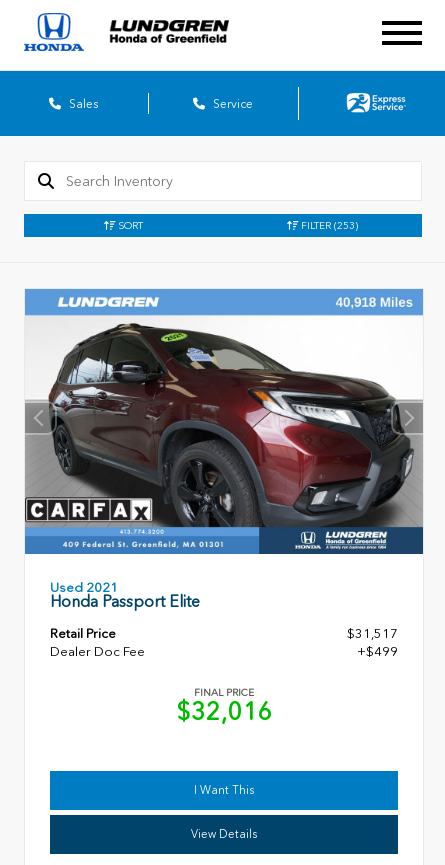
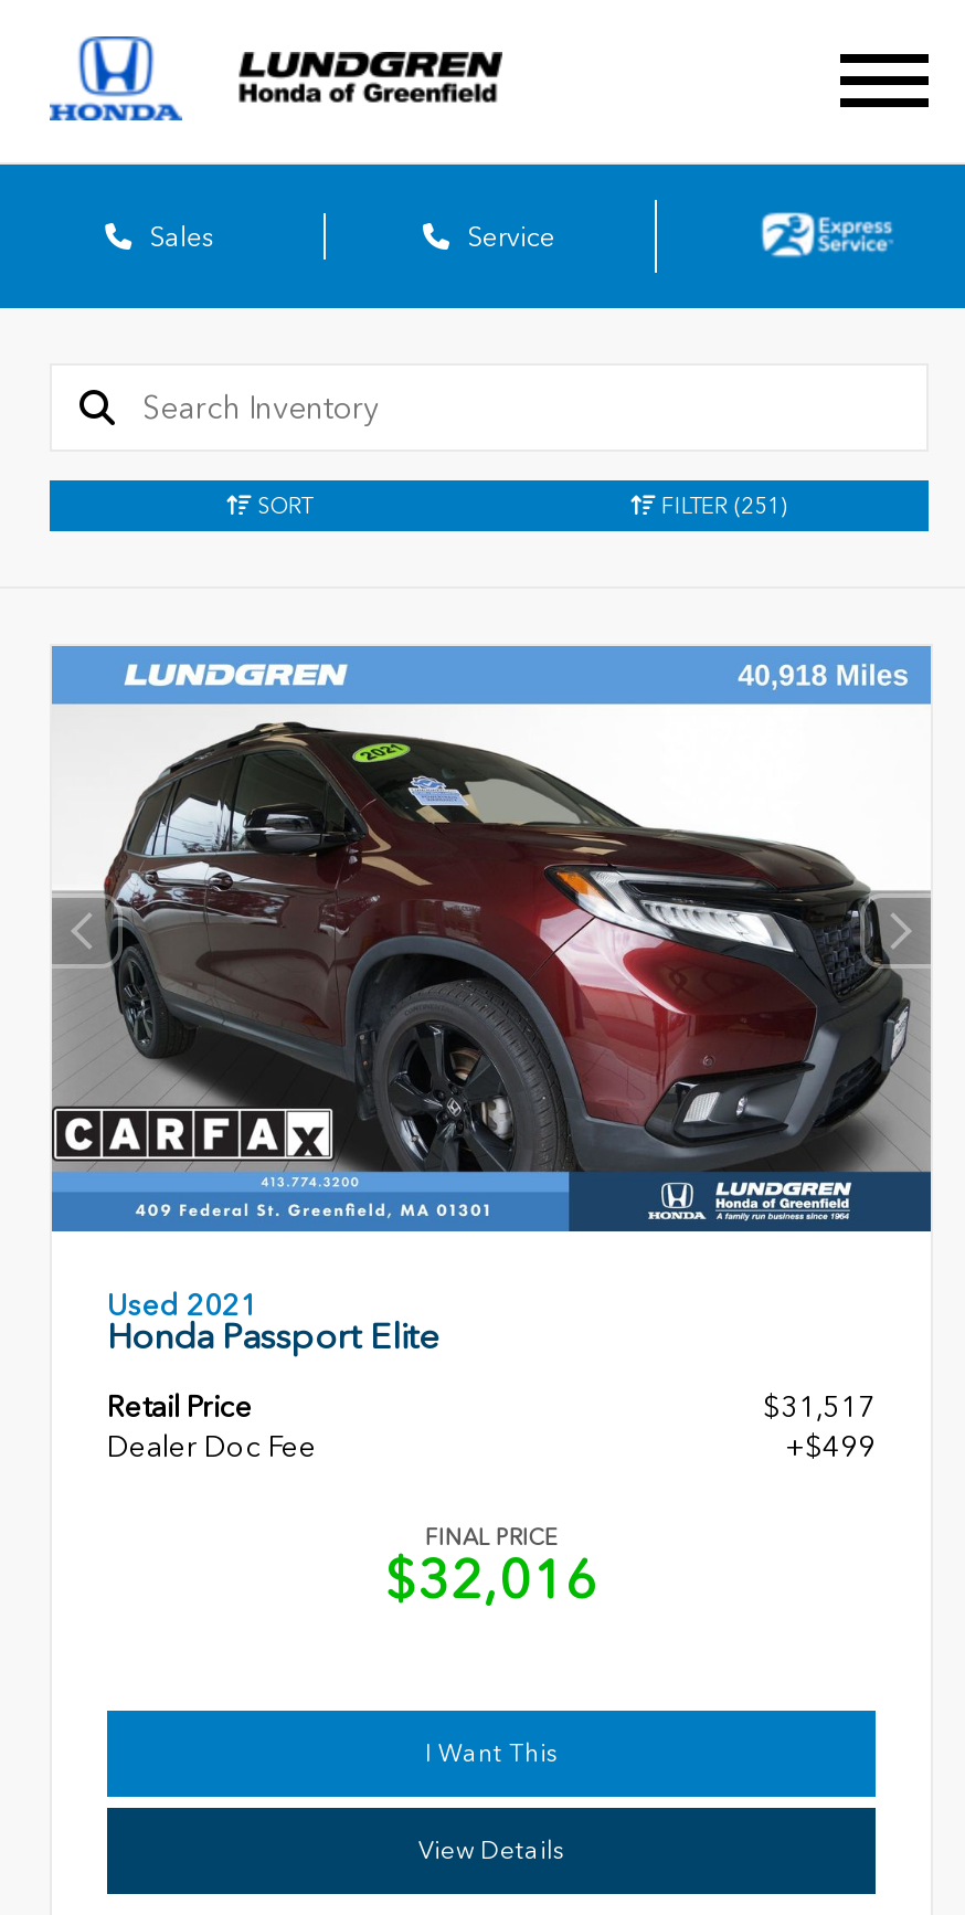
[298,220,358,232] FILTER (253) -> [655,493,787,520] FILTER (251)

